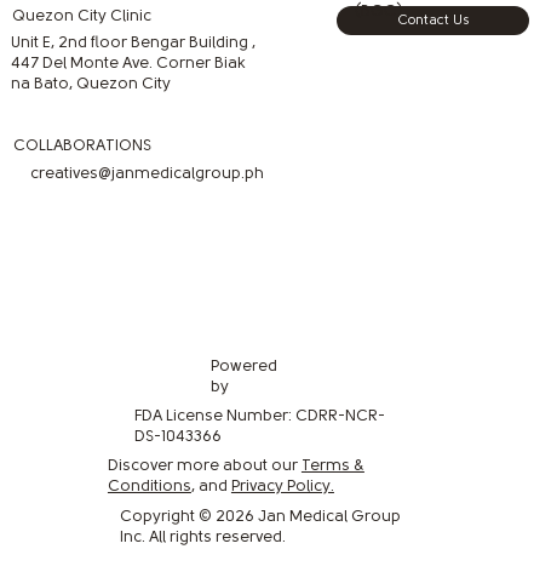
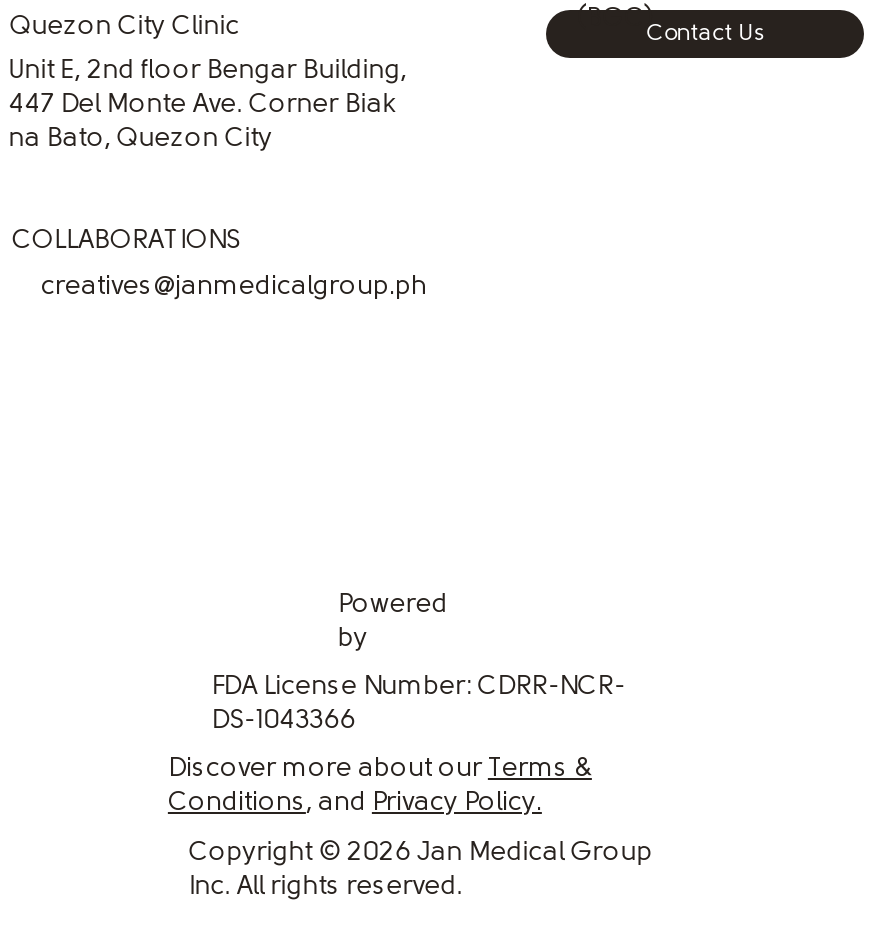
[11,36,256,51] Unit E, 2nd floor Bengar Building , -> [8,59,406,85] Unit E, 2nd floor Bengar Building,

